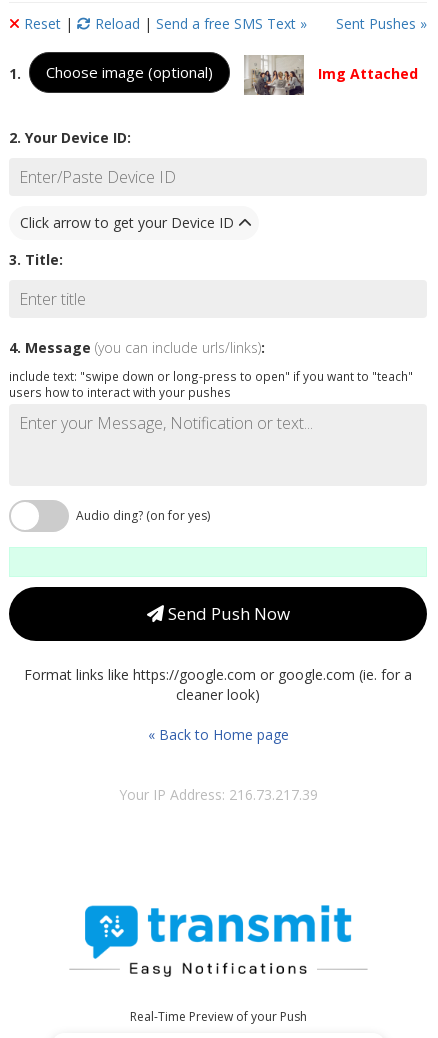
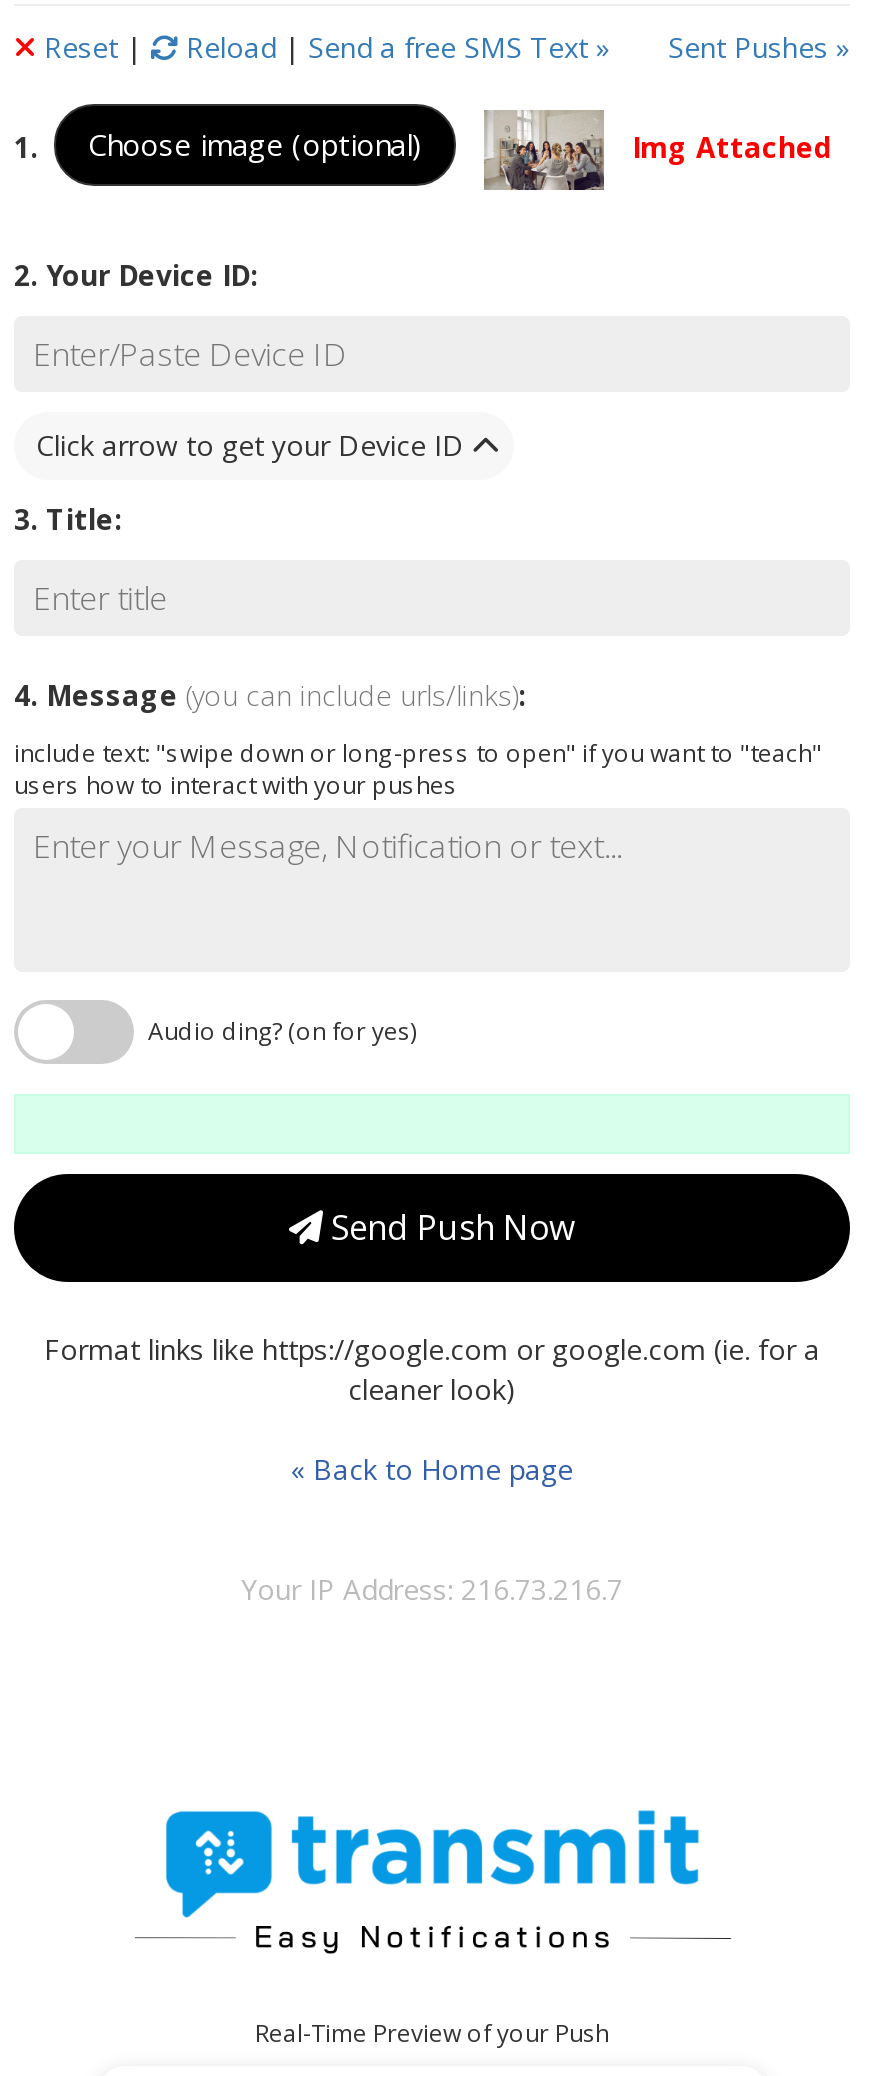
[118,785,317,804] Your IP Address: 216.73.217.39 -> [241,1571,623,1609] Your IP Address: 216.73.216.7

